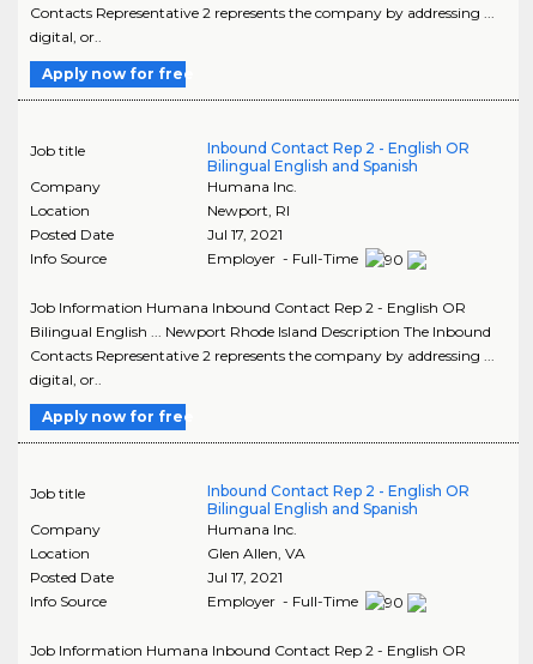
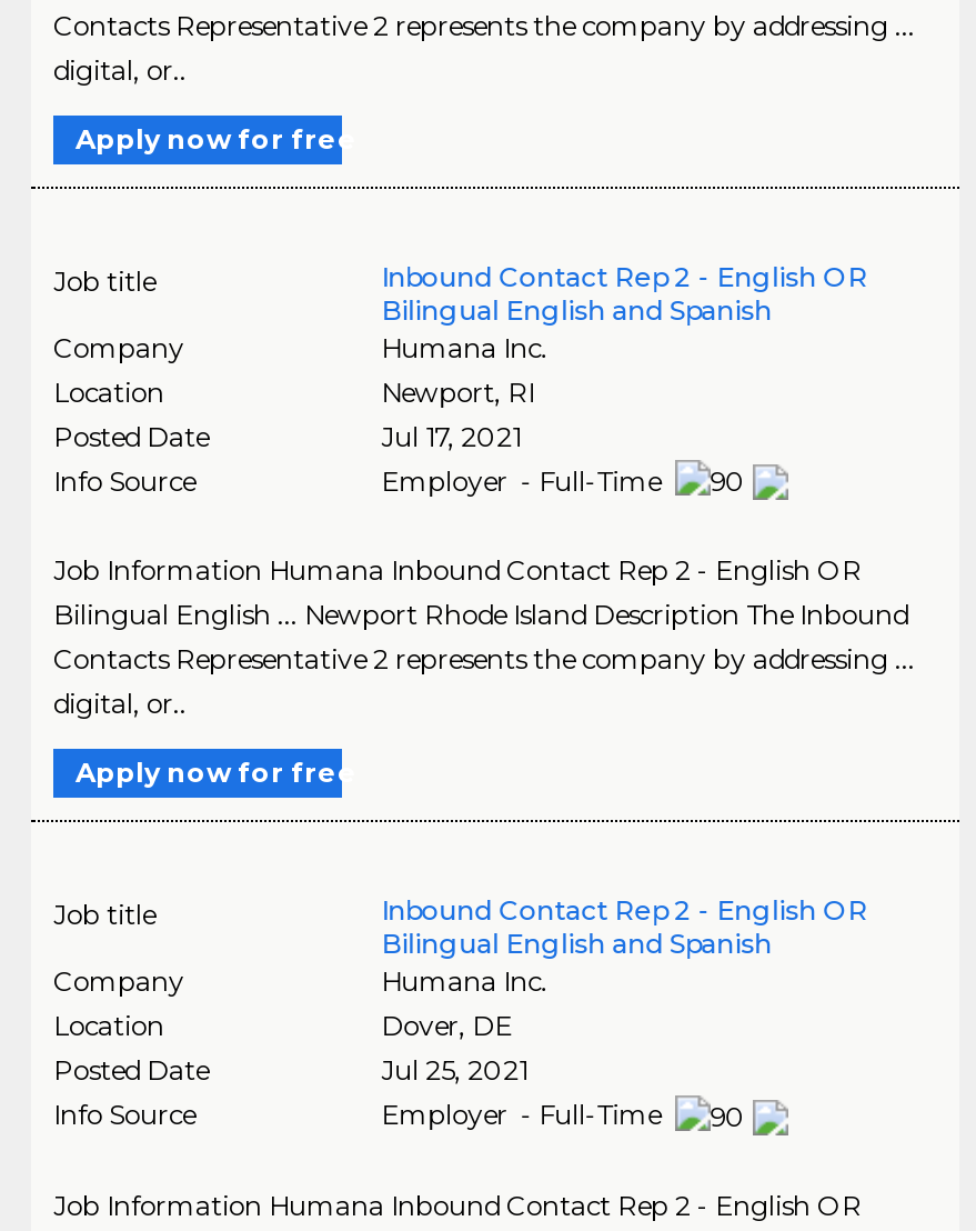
[207,544,305,562] Glen Allen, VA -> [381,1009,512,1043] Dover, DE
[207,568,282,586] Jul 17, 2021 -> [381,1054,528,1087] Jul 25, 2021

